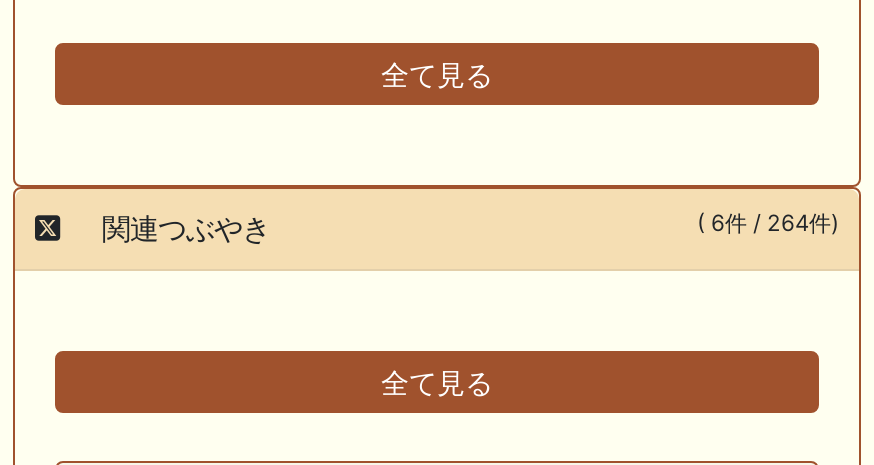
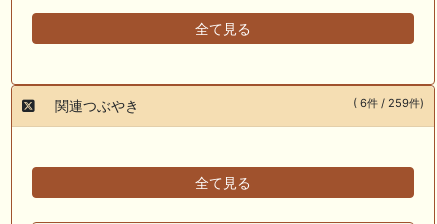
[697,209,839,237] ( 6件 / 264件) -> [353,96,424,110] ( 6件 / 259件)

